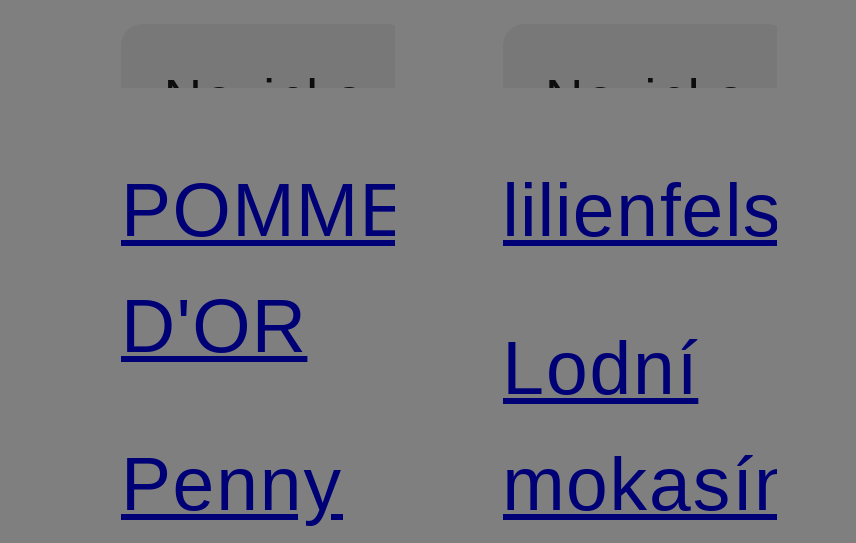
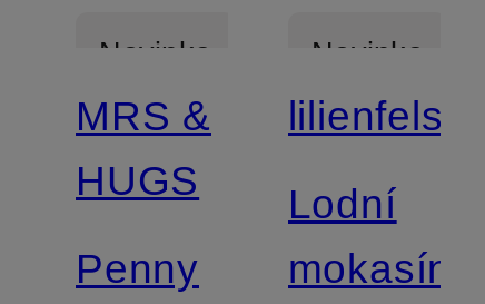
[121,168,411,368] POMME | D'OR -> [76,92,211,204] MRS & | HUGS

